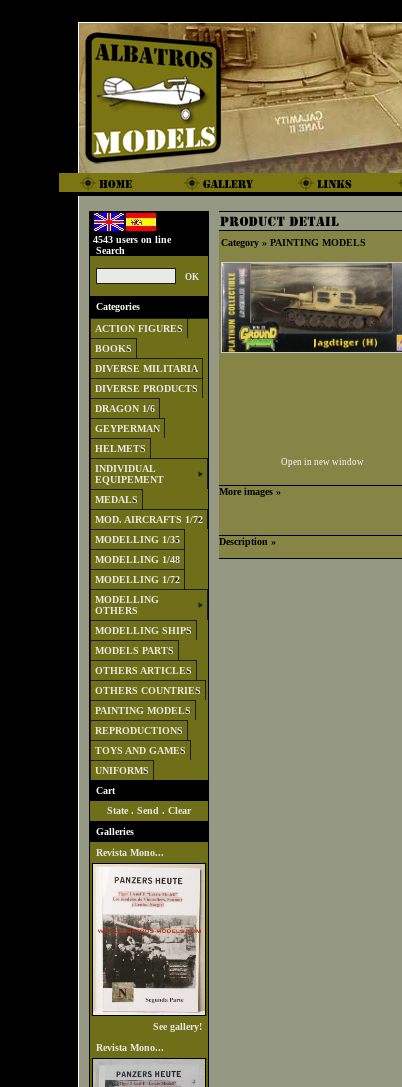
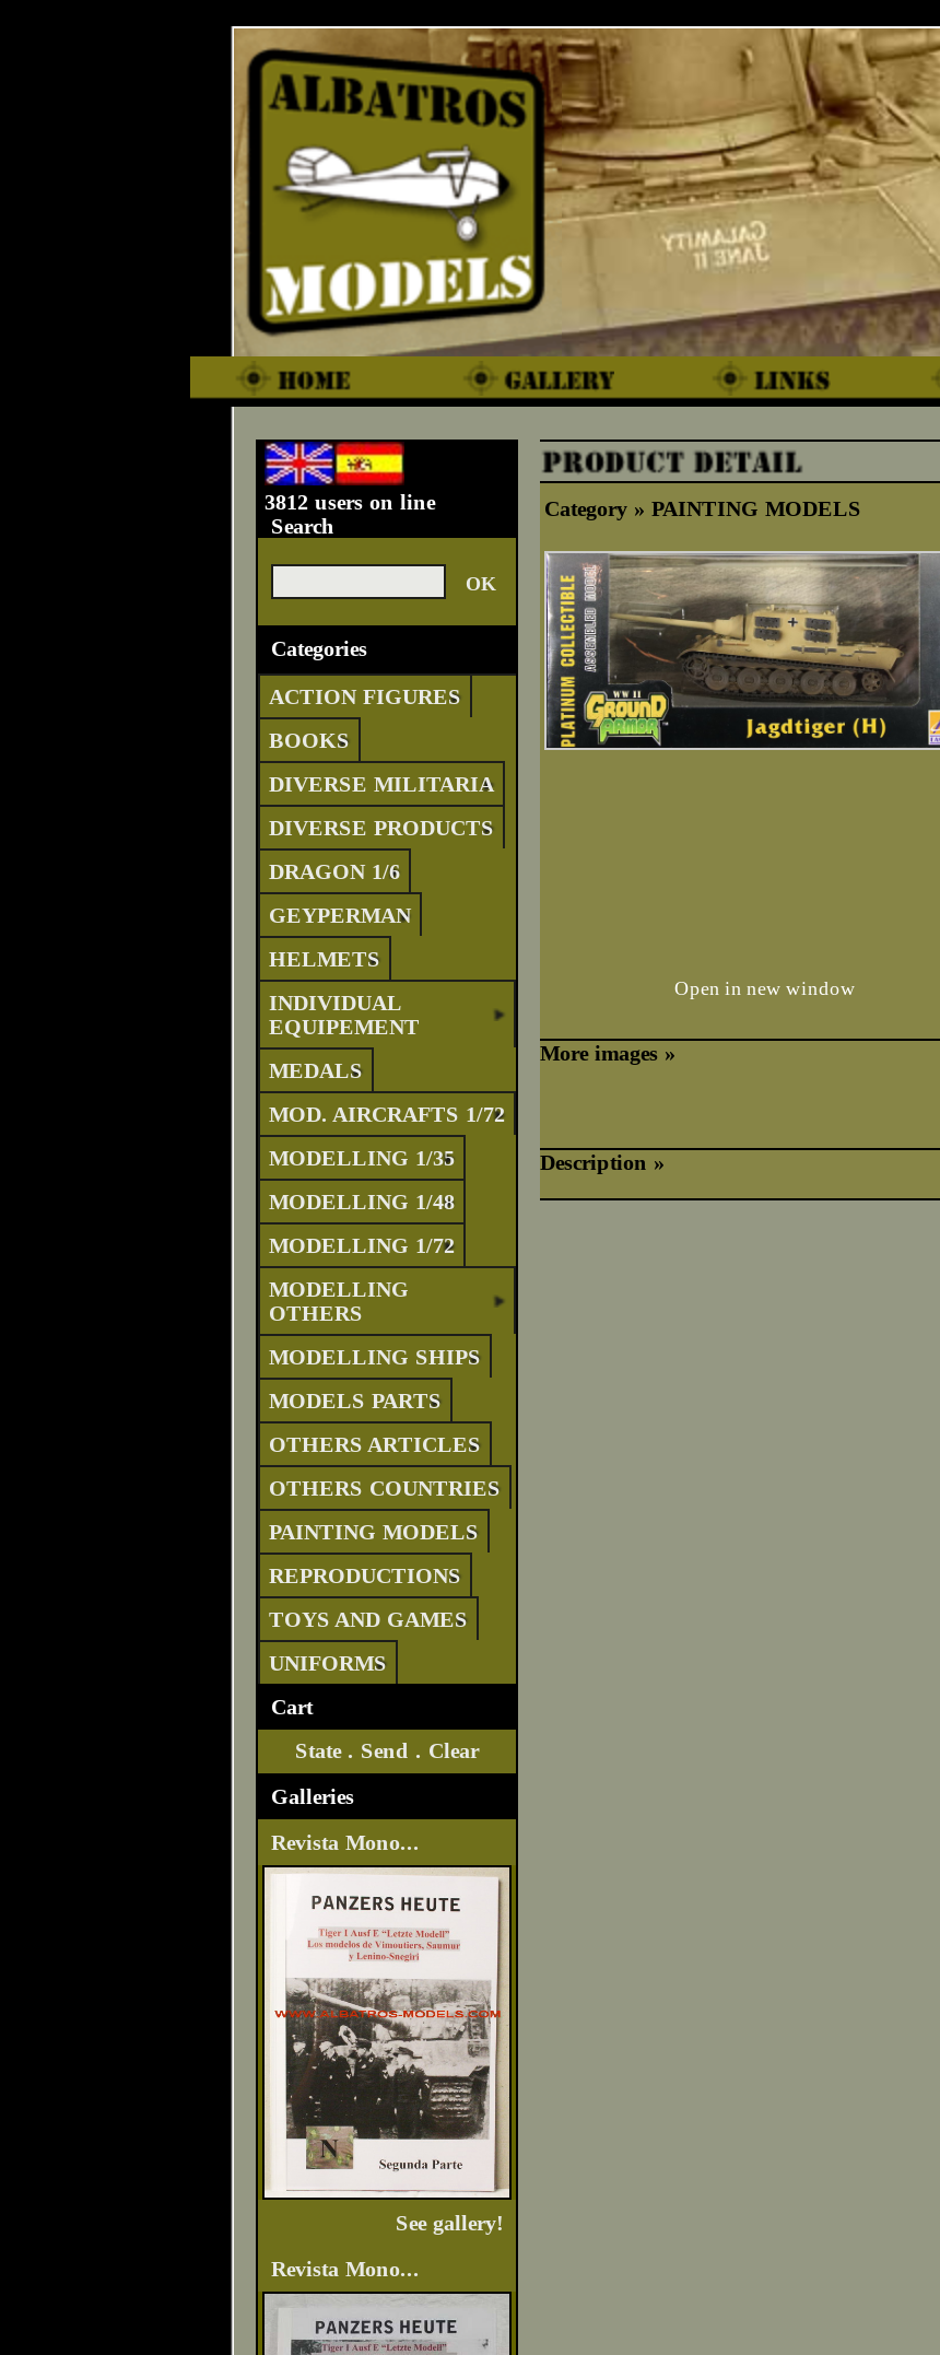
[90,234,171,245] 4543 users on line -> [258,490,435,514] 3812 users on line

